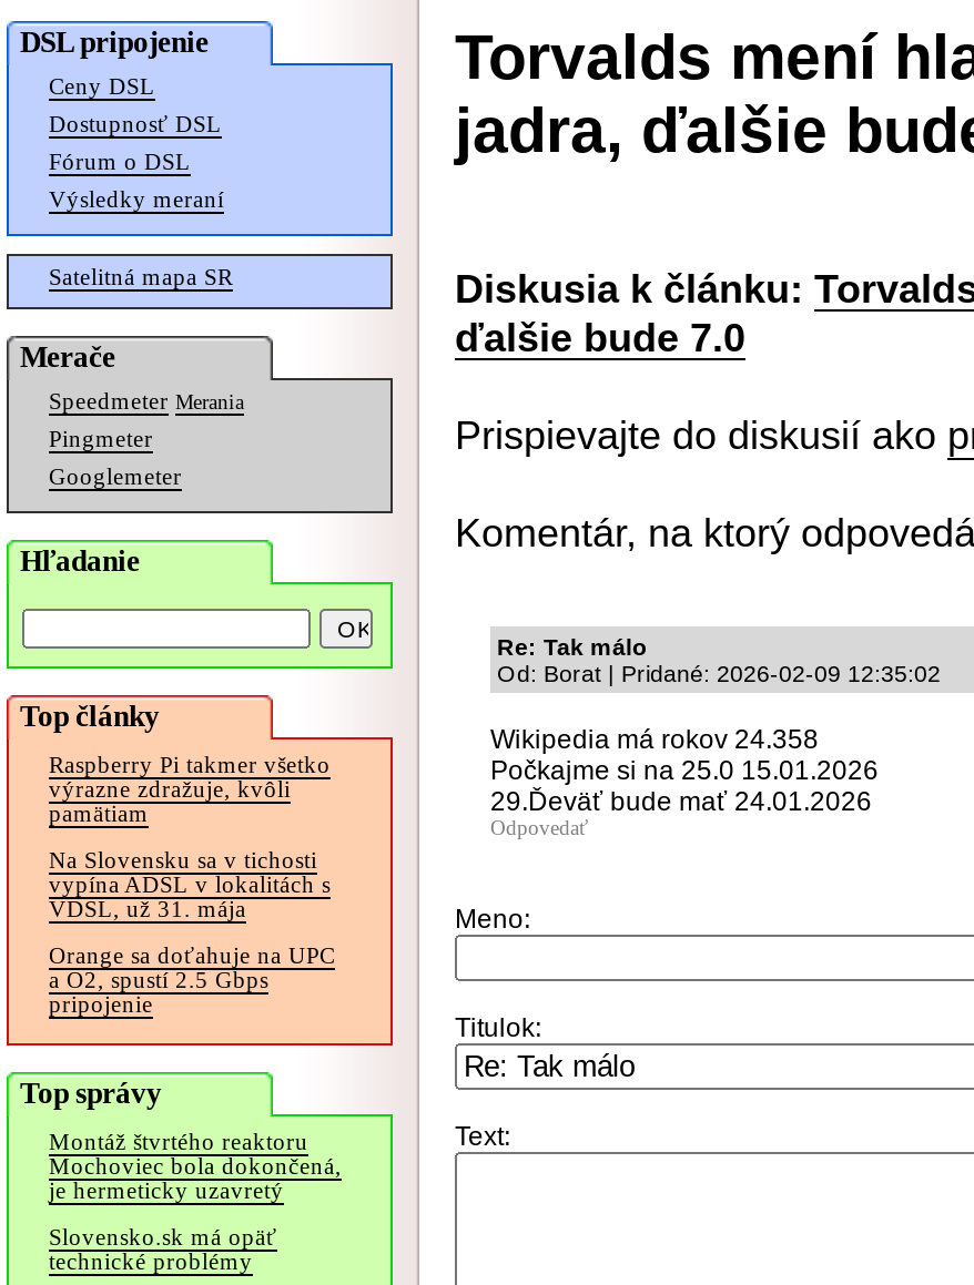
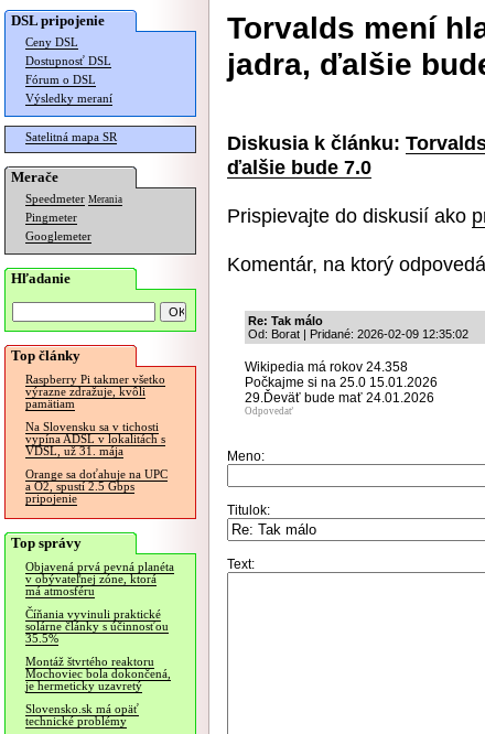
none -> [25,561,174,645] Objavená prvá pevná planéta | v obývateľnej zóne, ktorá | má atmosféru | Číňania vyvinuli praktické | solárne články s účinnosťou | 35.5%

